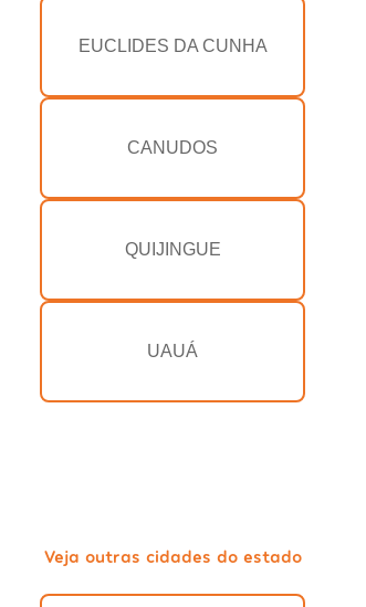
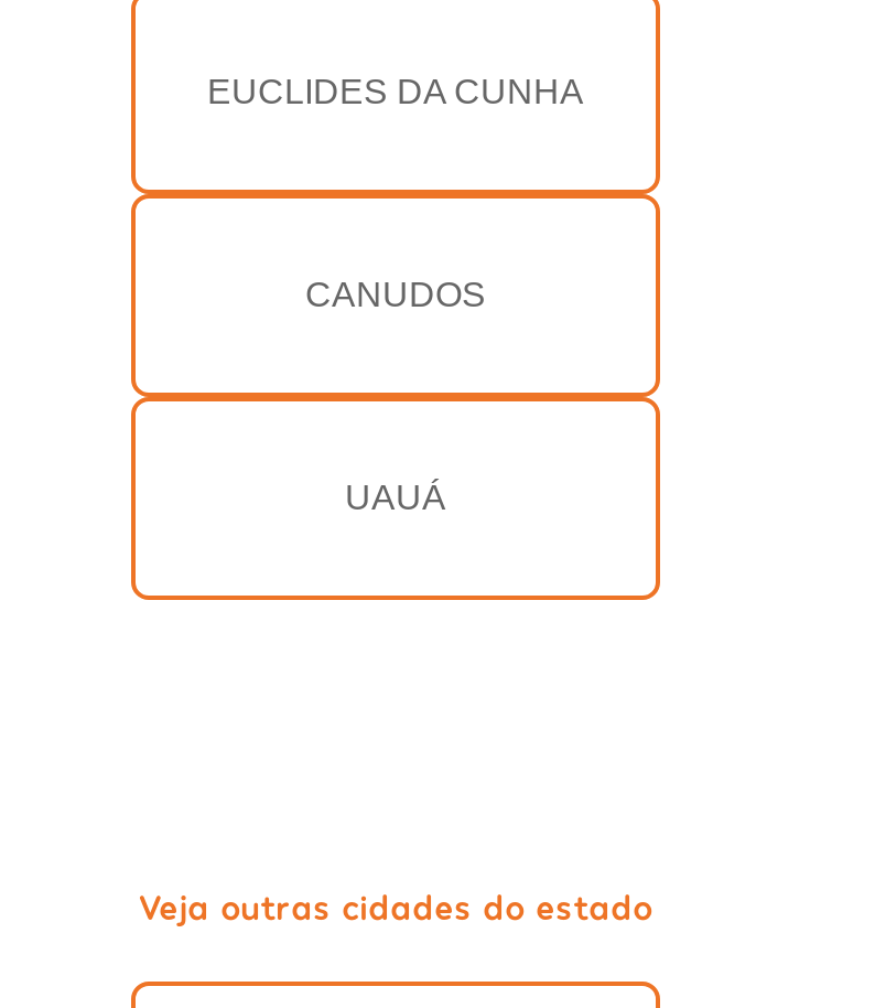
[124,240,221,259] QUIJINGUE -> none

